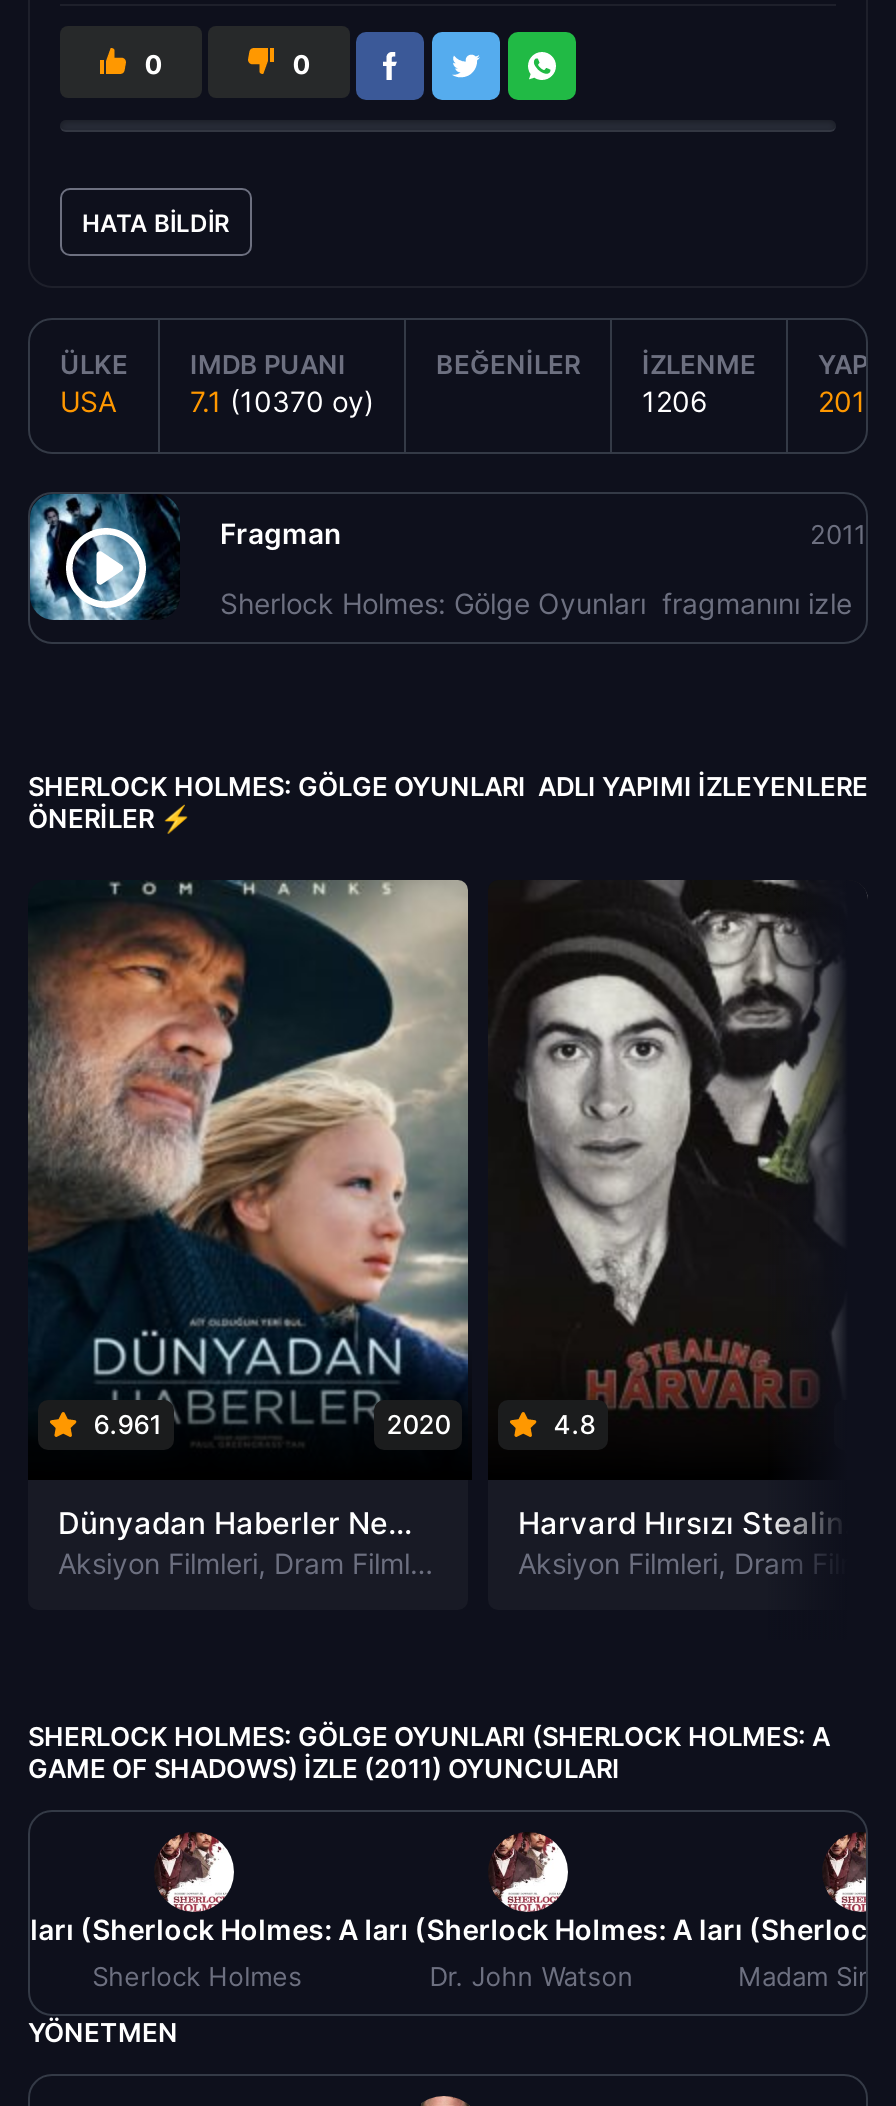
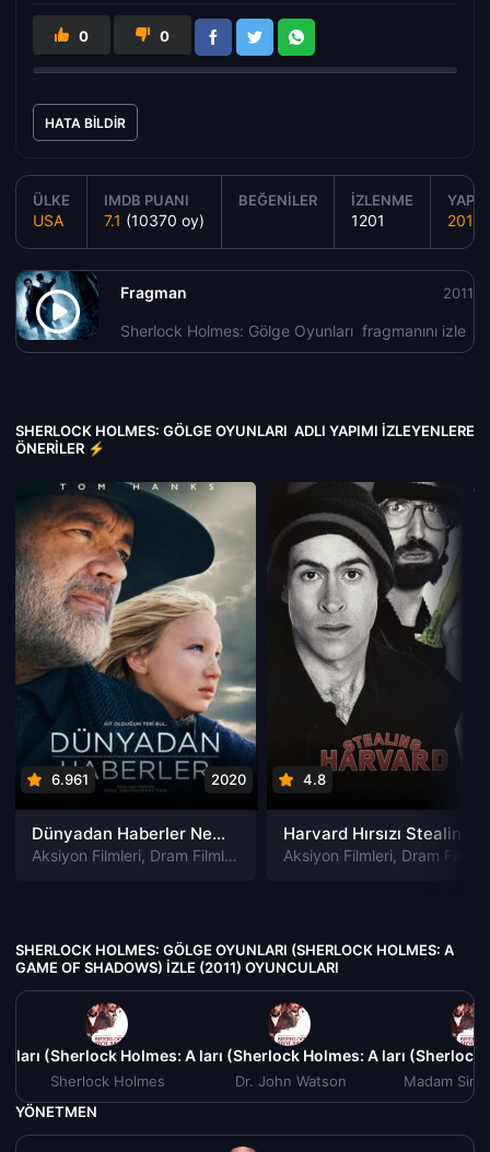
[642,383,708,417] 1206 -> [351,211,385,229] 1201

